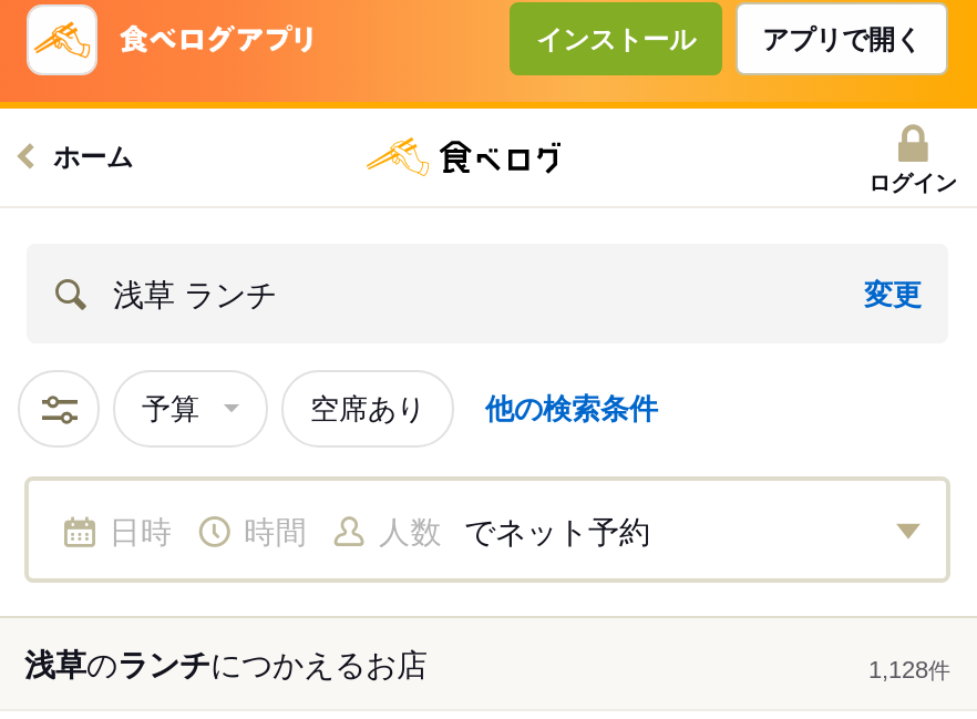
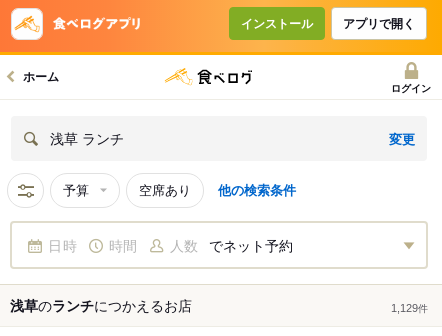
[868,657,950,683] 1,128件 -> [391,302,428,314] 1,129件

